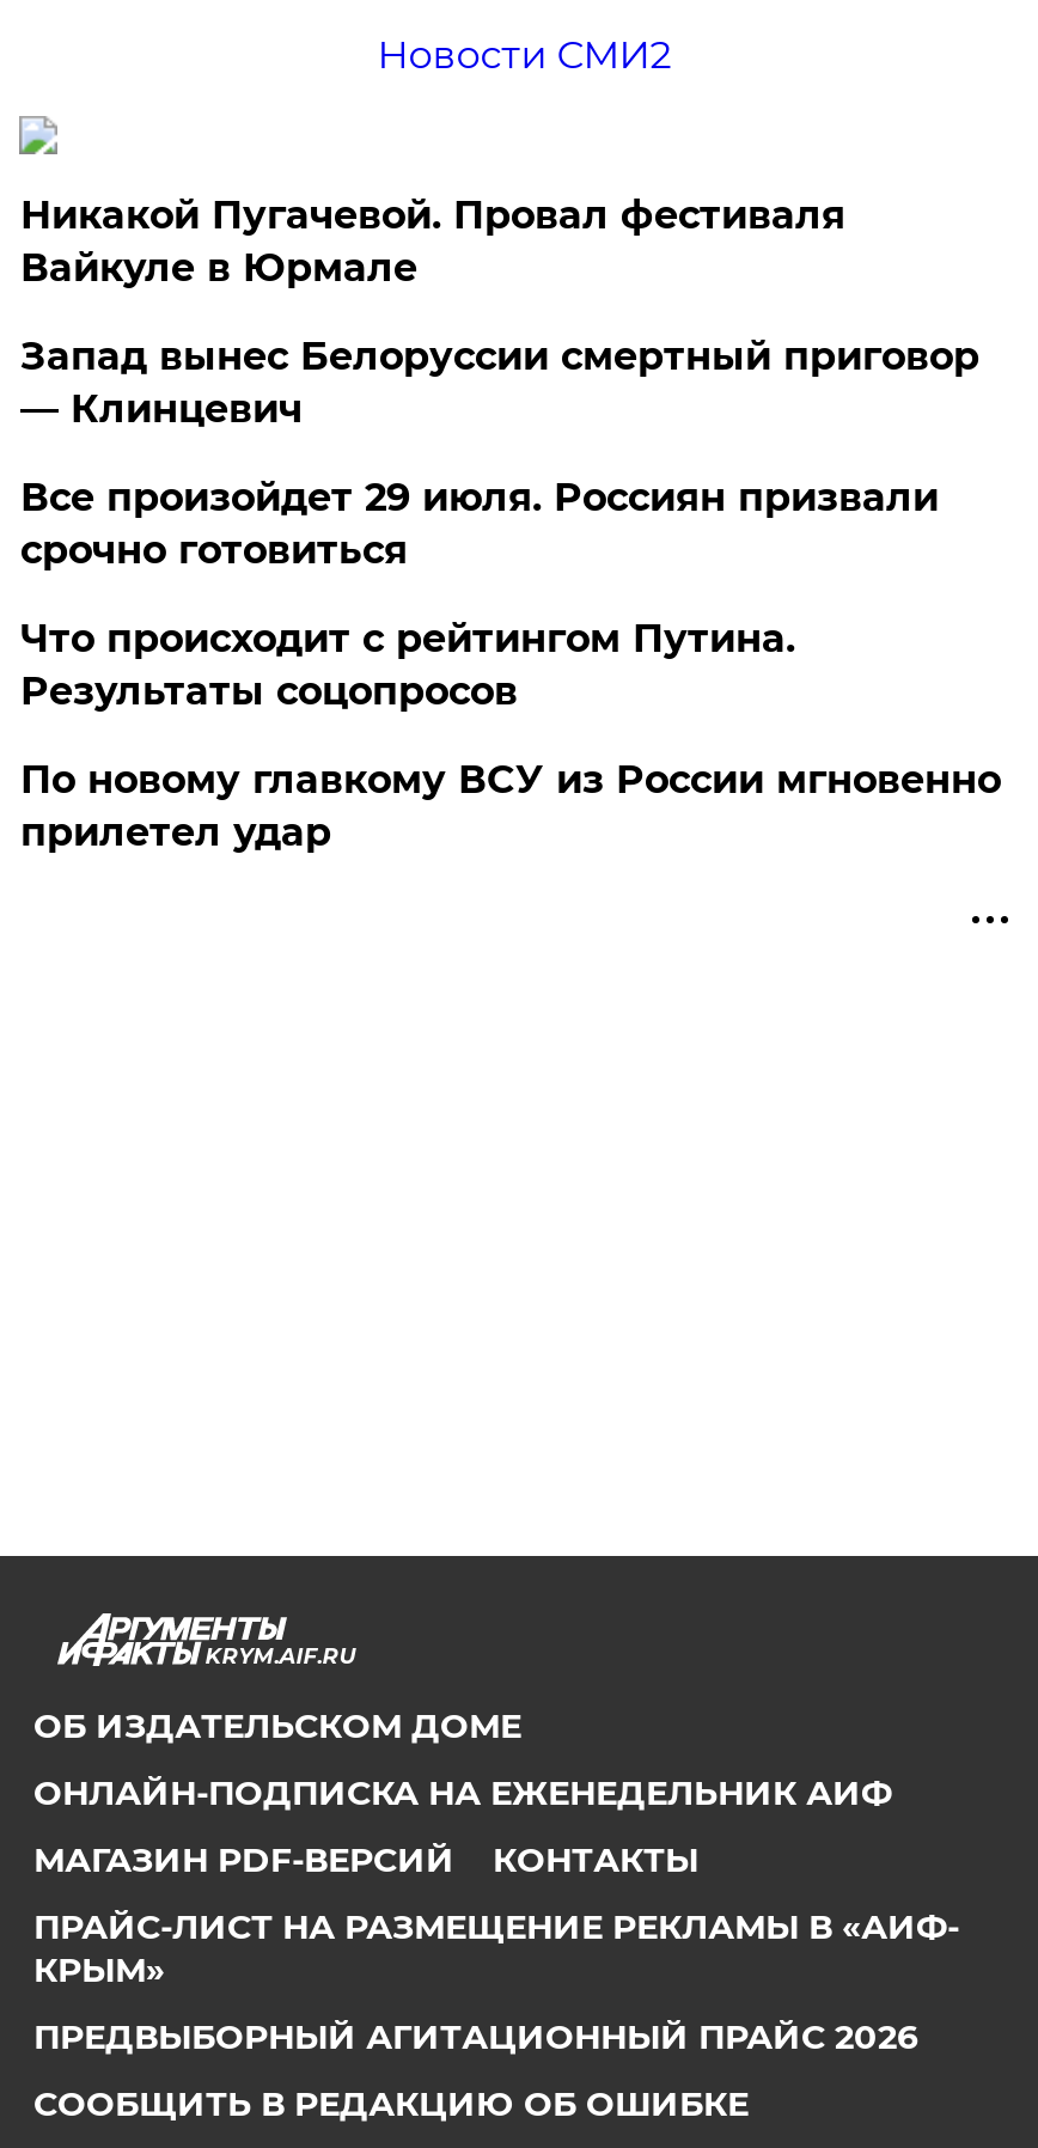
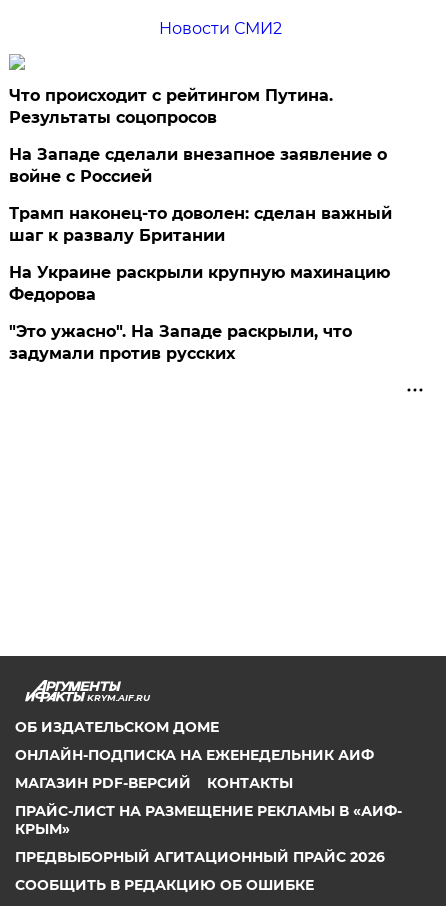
[20,192,979,573] Никакой Пугачевой. Провал фестиваля | Вайкуле в Юрмале | Запад вынес Белоруссии смертный приговор | — Клинцевич | Все произойдет 29 июля. Россиян призвали | срочно готовиться -> none
moved [20,616,795,714] -> [9,86,333,127]: Что происходит с рейтингом Путина. | Результаты соцопросов
[20,757,1001,855] По новому главкому ВСУ из России мгновенно | прилетел удар -> [9,145,392,363] На Западе сделали внезапное заявление о | войне с Россией | Трамп наконец-то доволен: сделан важный | шаг к развалу Британии | На Украине раскрыли крупную махинацию | Федорова | "Это ужасно". На Западе раскрыли, что | задумали против русских

